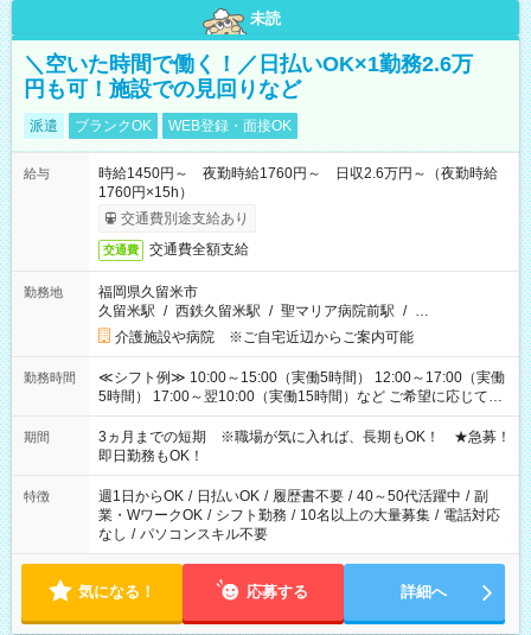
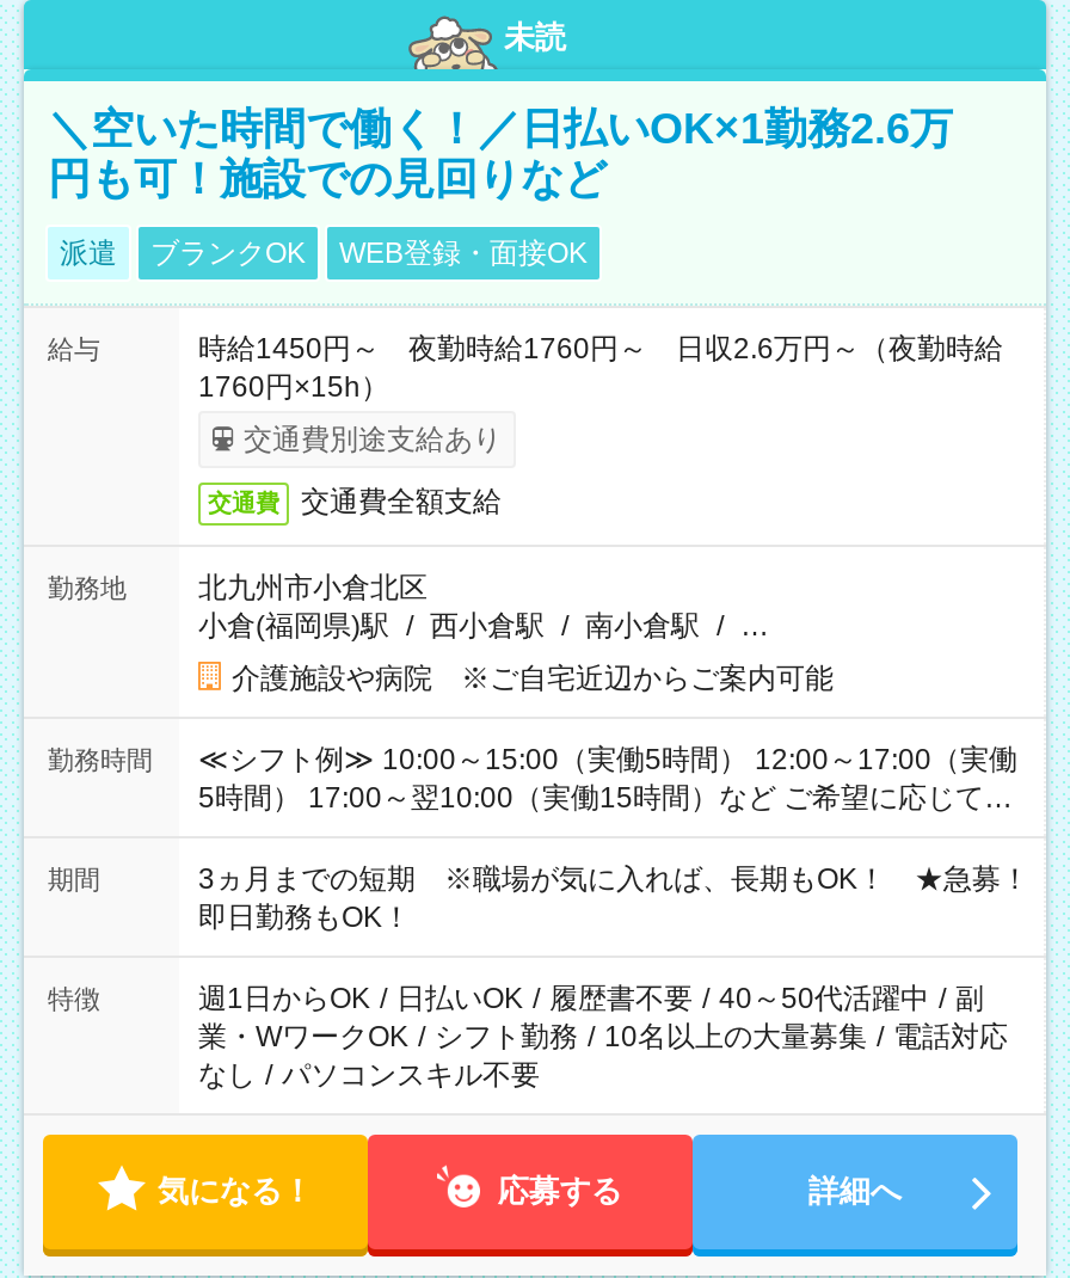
[98,284,429,319] 福岡県久留米市 | 久留米駅 / 西鉄久留米駅 / 聖マリア病院前駅 / … -> [198,571,769,643] 北九州市小倉北区 | 小倉(福岡県)駅 / 西小倉駅 / 南小倉駅 / …

